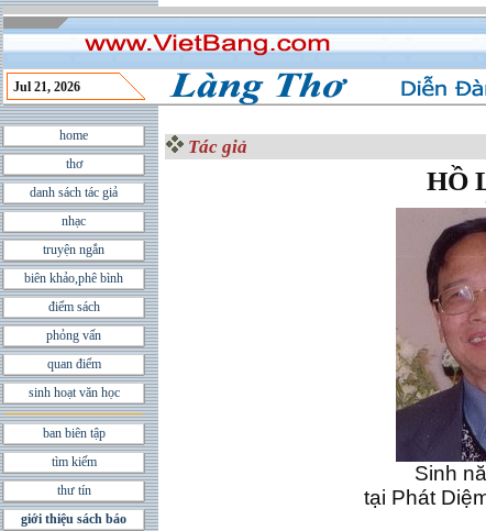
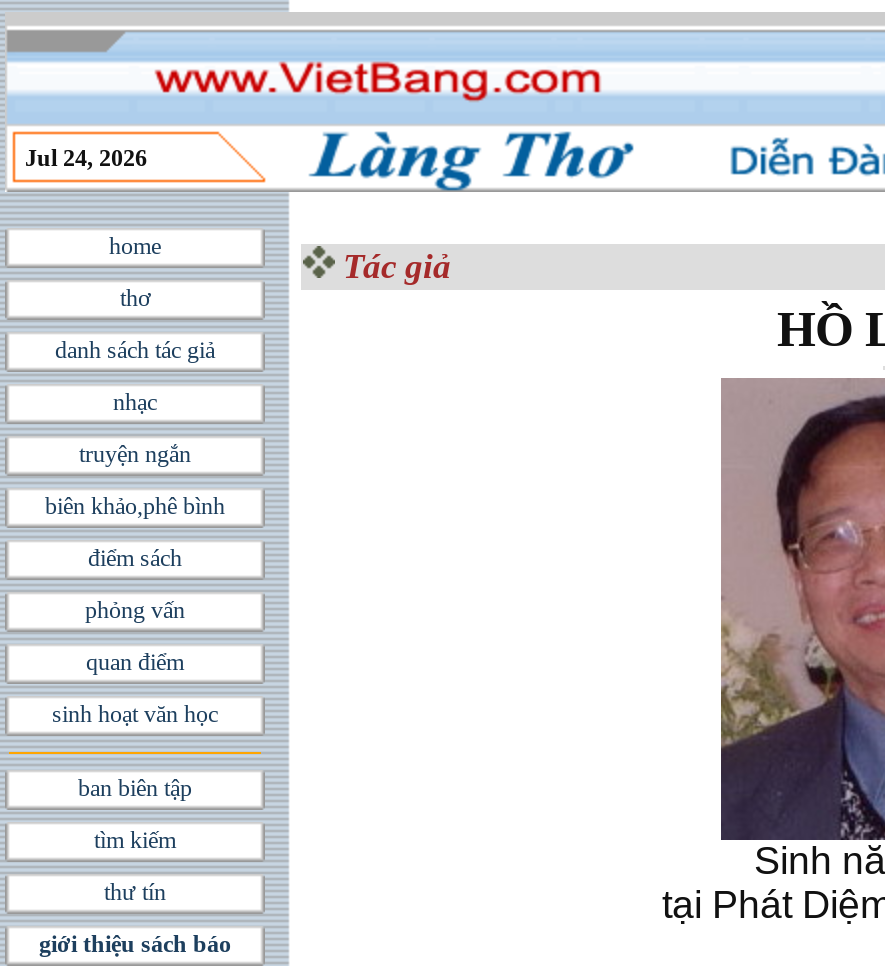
[10,79,80,95] Jul 21, 2026 -> [19,144,147,172] Jul 24, 2026

